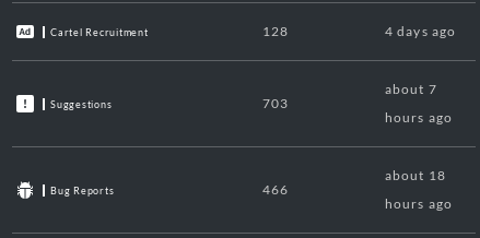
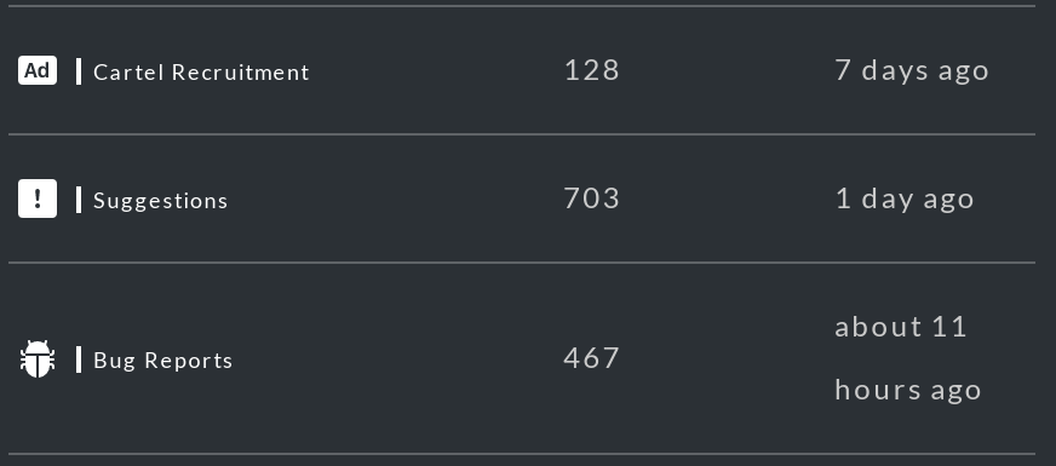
[385,23,456,39] 4 days ago -> [834,51,992,87] 7 days ago
[385,81,453,126] about 7 | hours ago -> [834,179,977,215] 1 day ago
[385,167,446,183] about 18 -> [834,307,970,344] about 11
[262,181,289,198] 466 -> [563,339,622,375] 467

